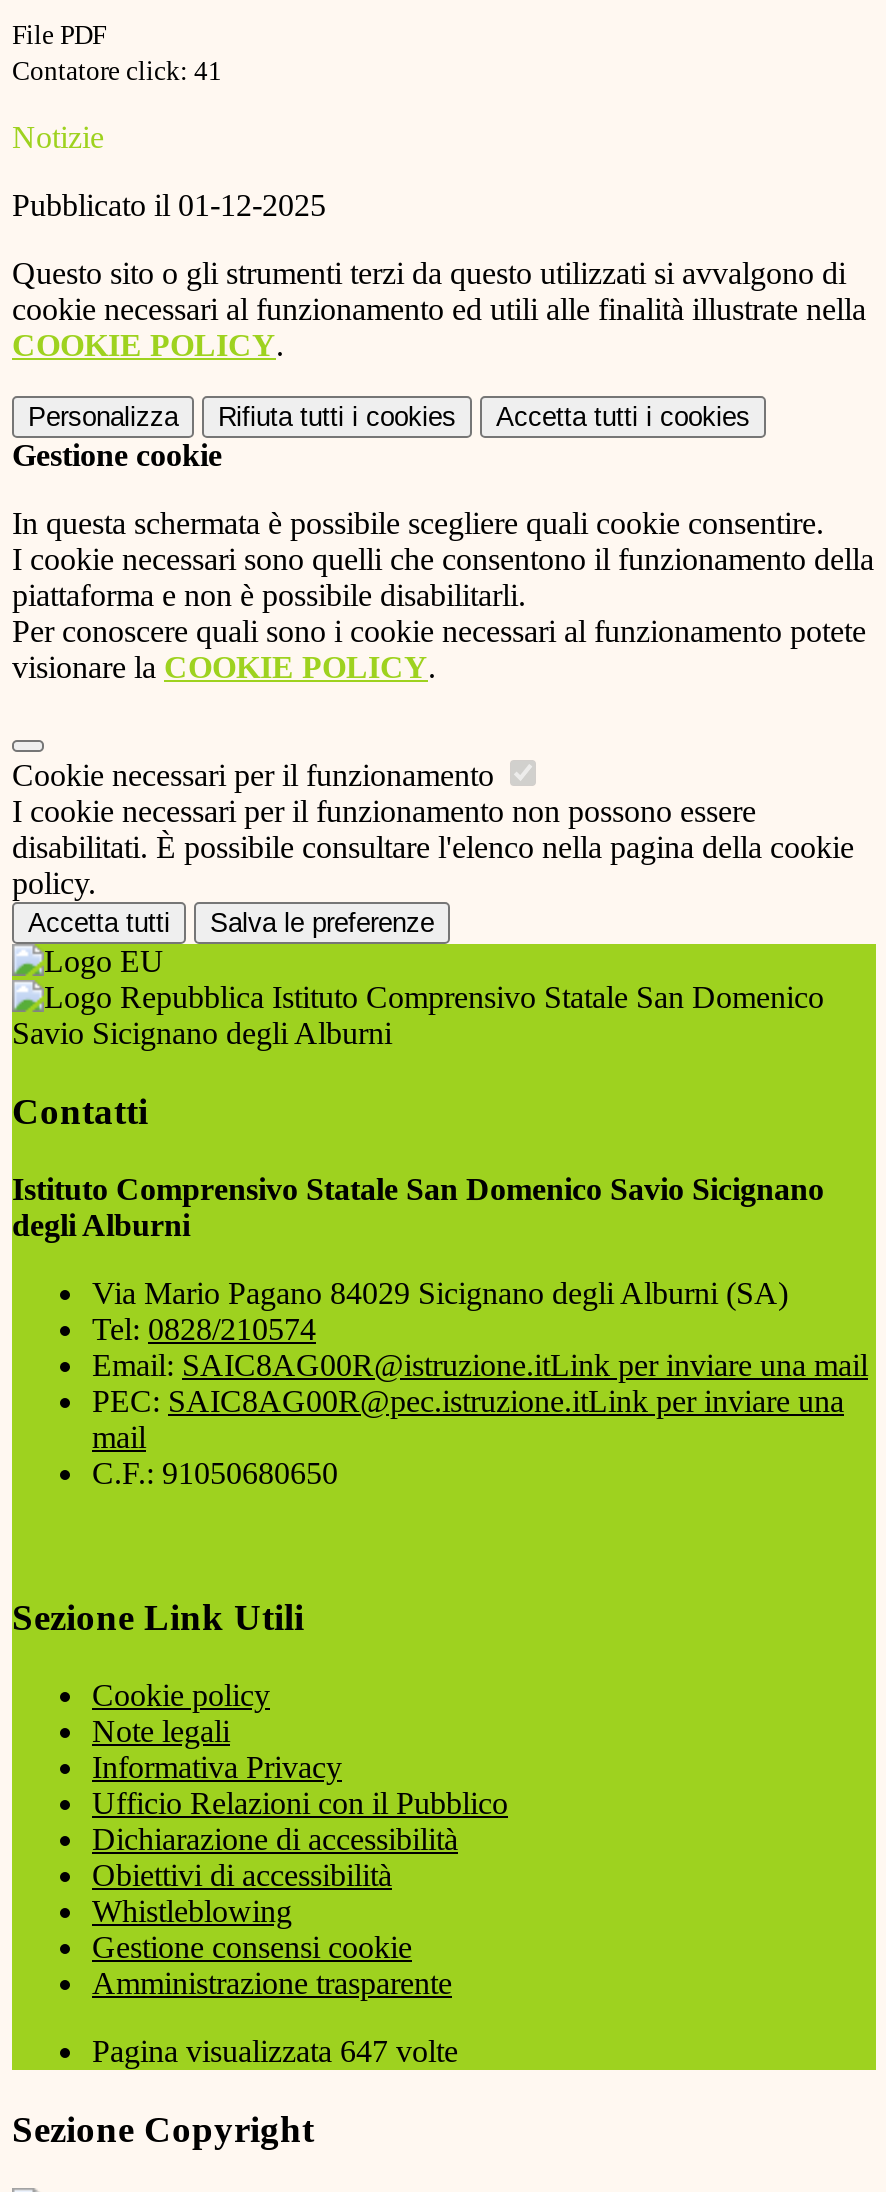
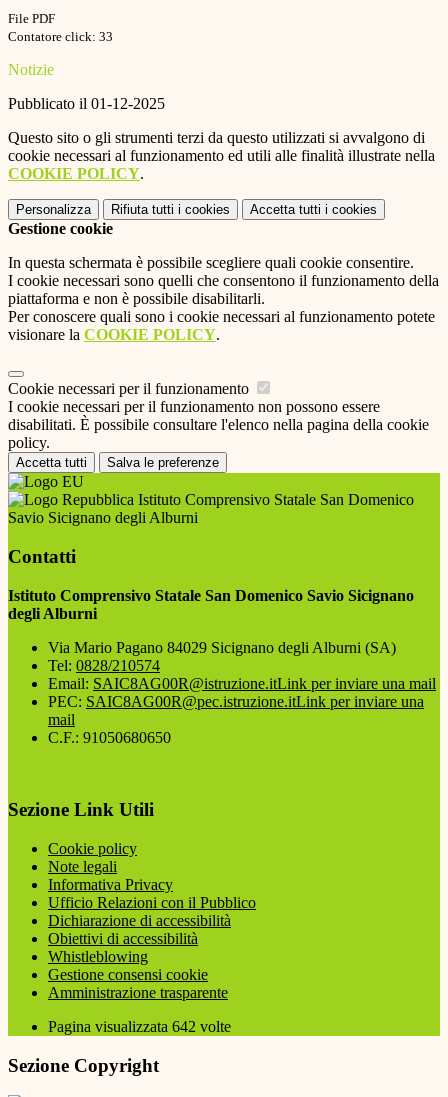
[12,56,222,86] Contatore click: 41 -> [8,29,113,44] Contatore click: 33
[92,2034,458,2068] Pagina visualizzata 647 volte -> [48,1018,231,1035] Pagina visualizzata 642 volte

